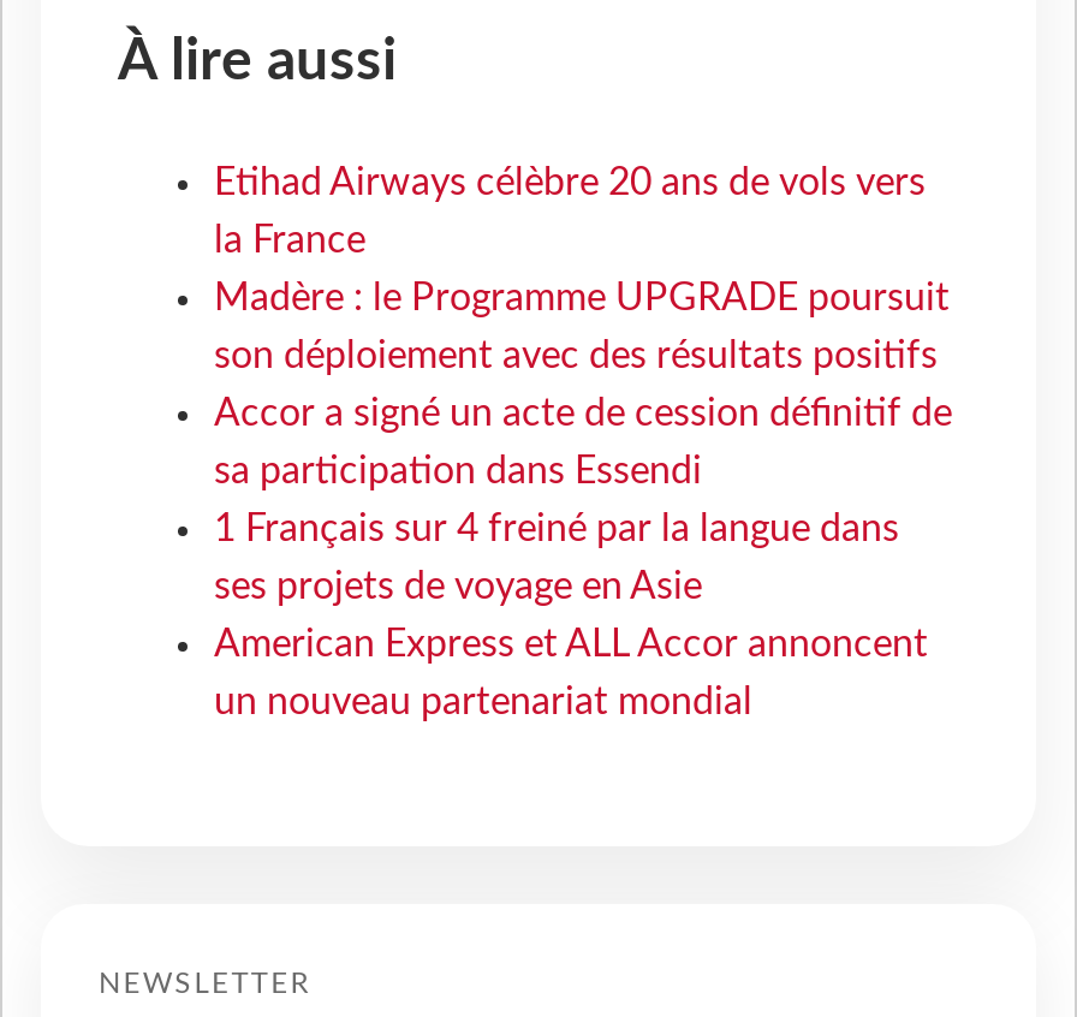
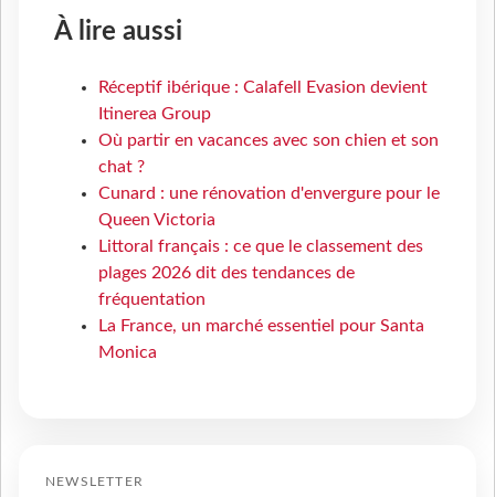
[214,164,952,722] Etihad Airways célèbre 20 ans de vols vers | la France | Madère : le Programme UPGRADE poursuit | son déploiement avec des résultats positifs | Accor a signé un acte de cession définitif de | sa participation dans Essendi | 1 Français sur 4 freiné par la langue dans | ses projets de voyage en Asie | American Express et ALL Accor annoncent | un nouveau partenariat mondial -> [98,79,440,361] Réceptif ibérique : Calafell Evasion devient | Itinerea Group | Où partir en vacances avec son chien et son | chat ? | Cunard : une rénovation d'envergure pour le | Queen Victoria | Littoral français : ce que le classement des | plages 2026 dit des tendances de | fréquentation | La France, un marché essentiel pour Santa | Monica

